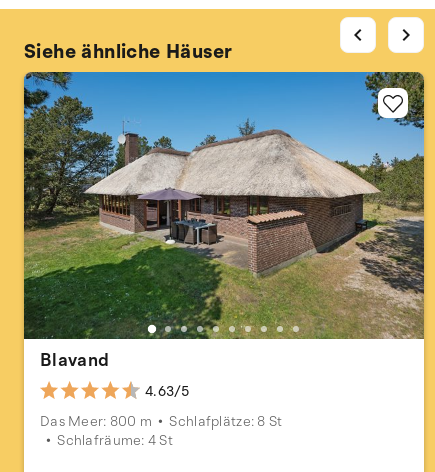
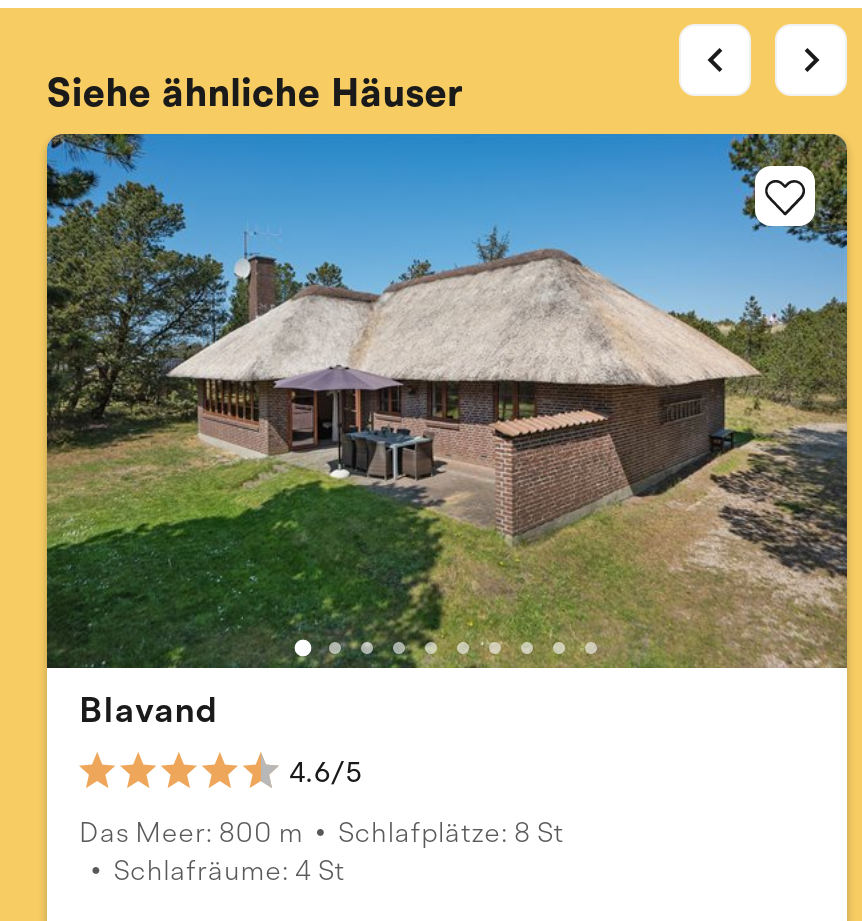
[145,382,190,401] 4.63/5 -> [289,753,362,791] 4.6/5

